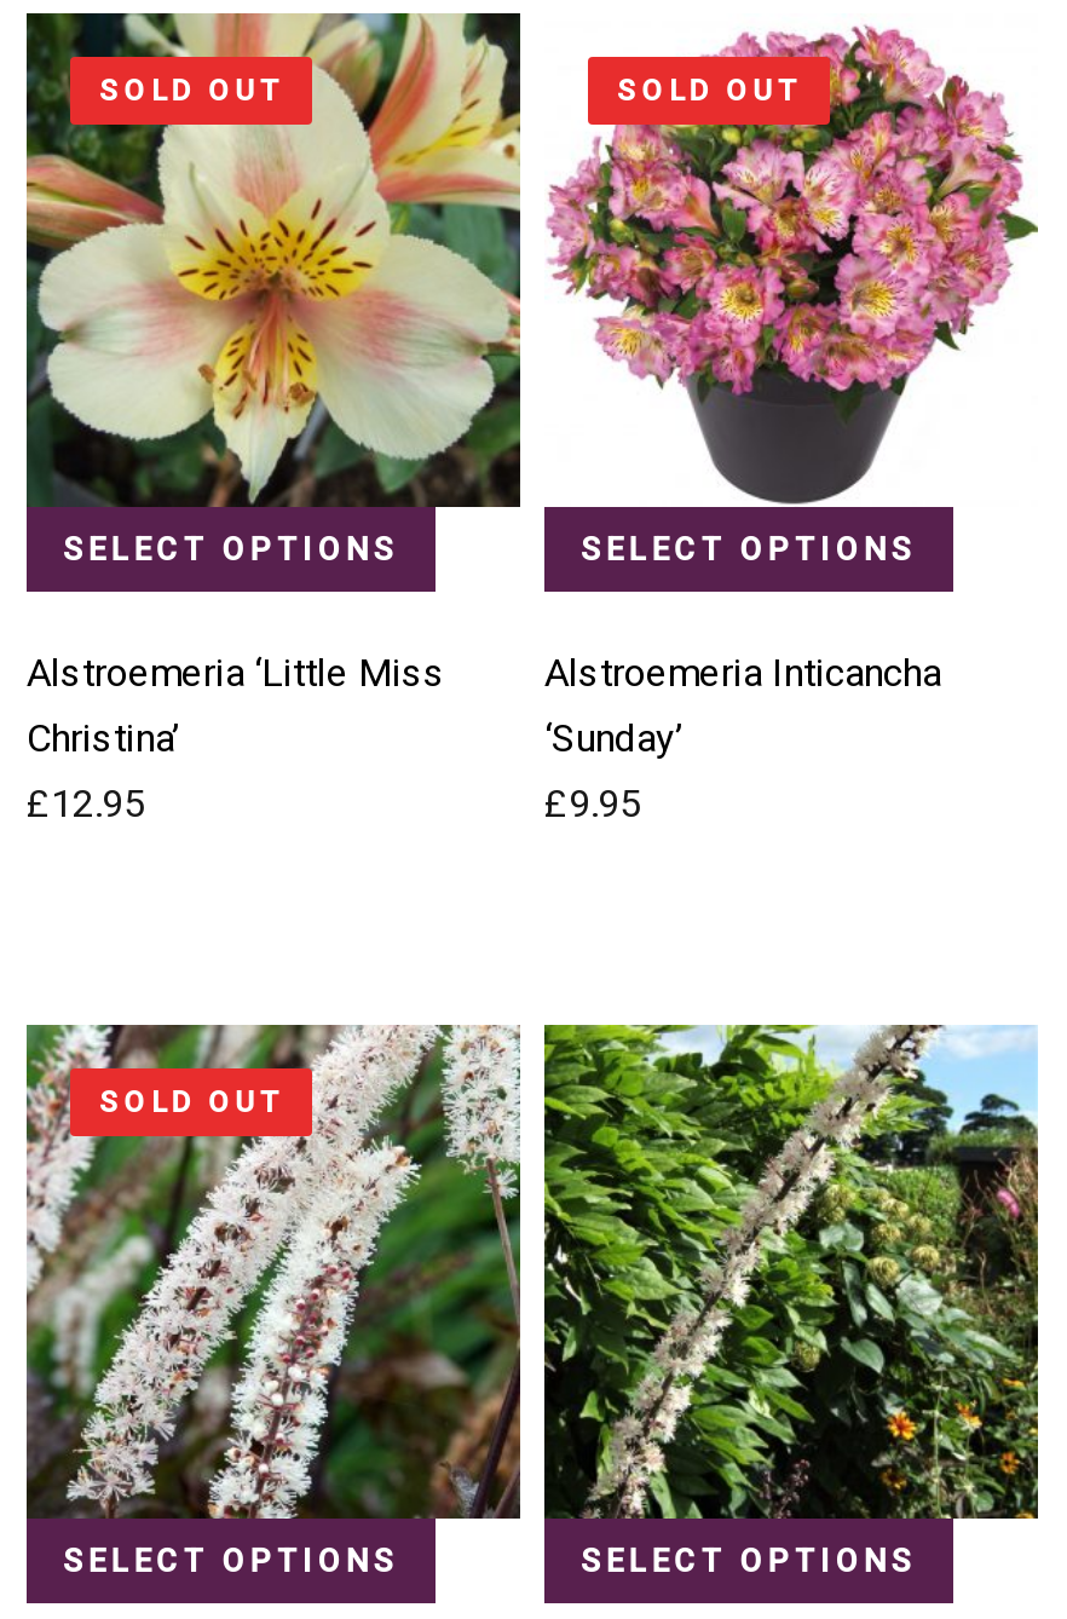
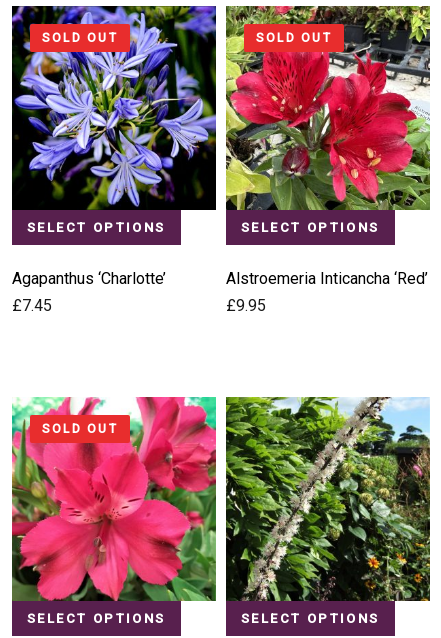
[24,11,523,507] [image] -> [11,5,217,210] [image]
[544,13,1040,509] [image] -> [225,5,431,211] [image]
[27,650,445,827] Alstroemeria ‘Little Miss | Christina’ | £12.95 -> [12,269,166,315] Agapanthus ‘Charlotte’ | £7.45
[544,650,941,762] Alstroemeria Inticancha | ‘Sunday’ -> [226,269,428,288] Alstroemeria Inticancha ‘Red’
[24,1022,523,1521] [image] -> [11,396,217,602] [image]

